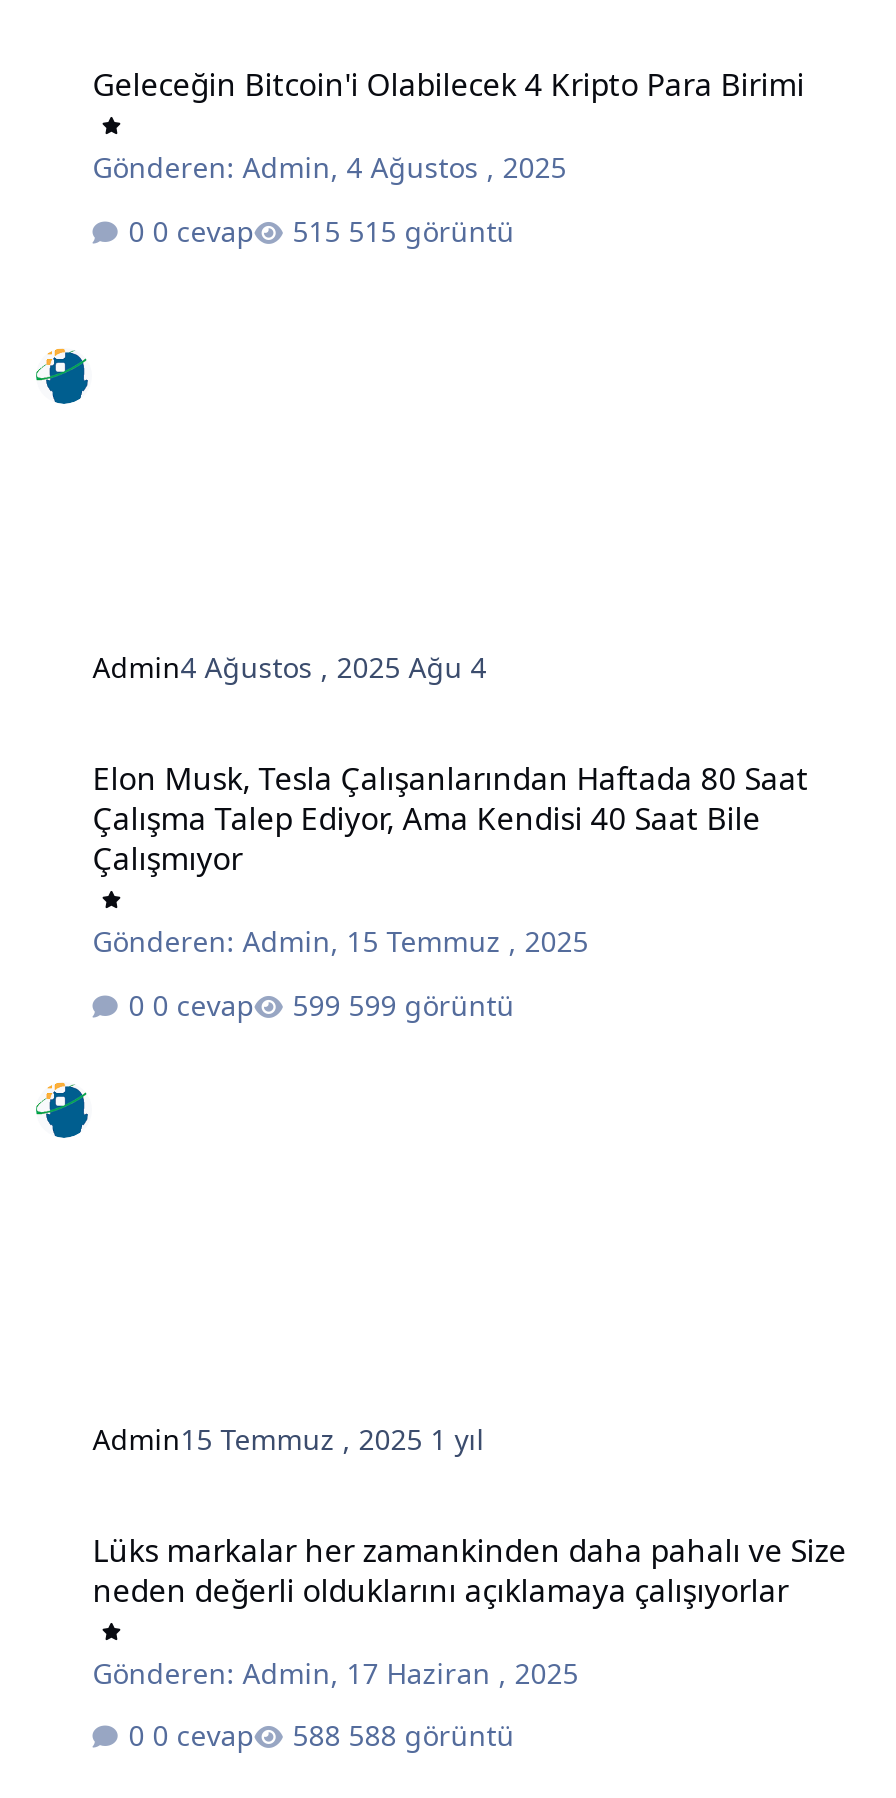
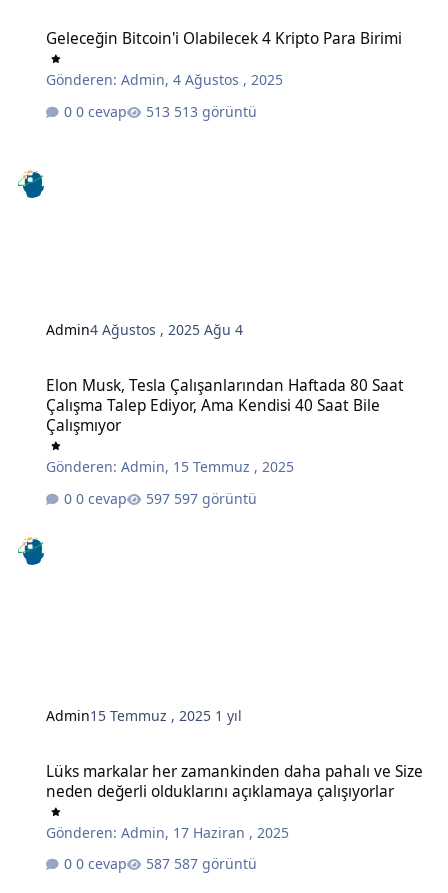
[348,211,514,249] 515 görüntü -> [174,102,257,121] 513 görüntü
[348,985,514,1023] 599 görüntü -> [174,489,257,508] 597 görüntü
[348,1717,514,1755] 588 görüntü -> [174,854,257,873] 587 görüntü

